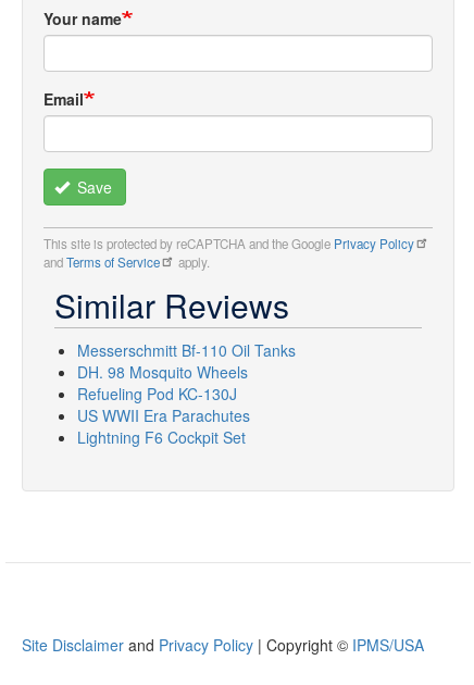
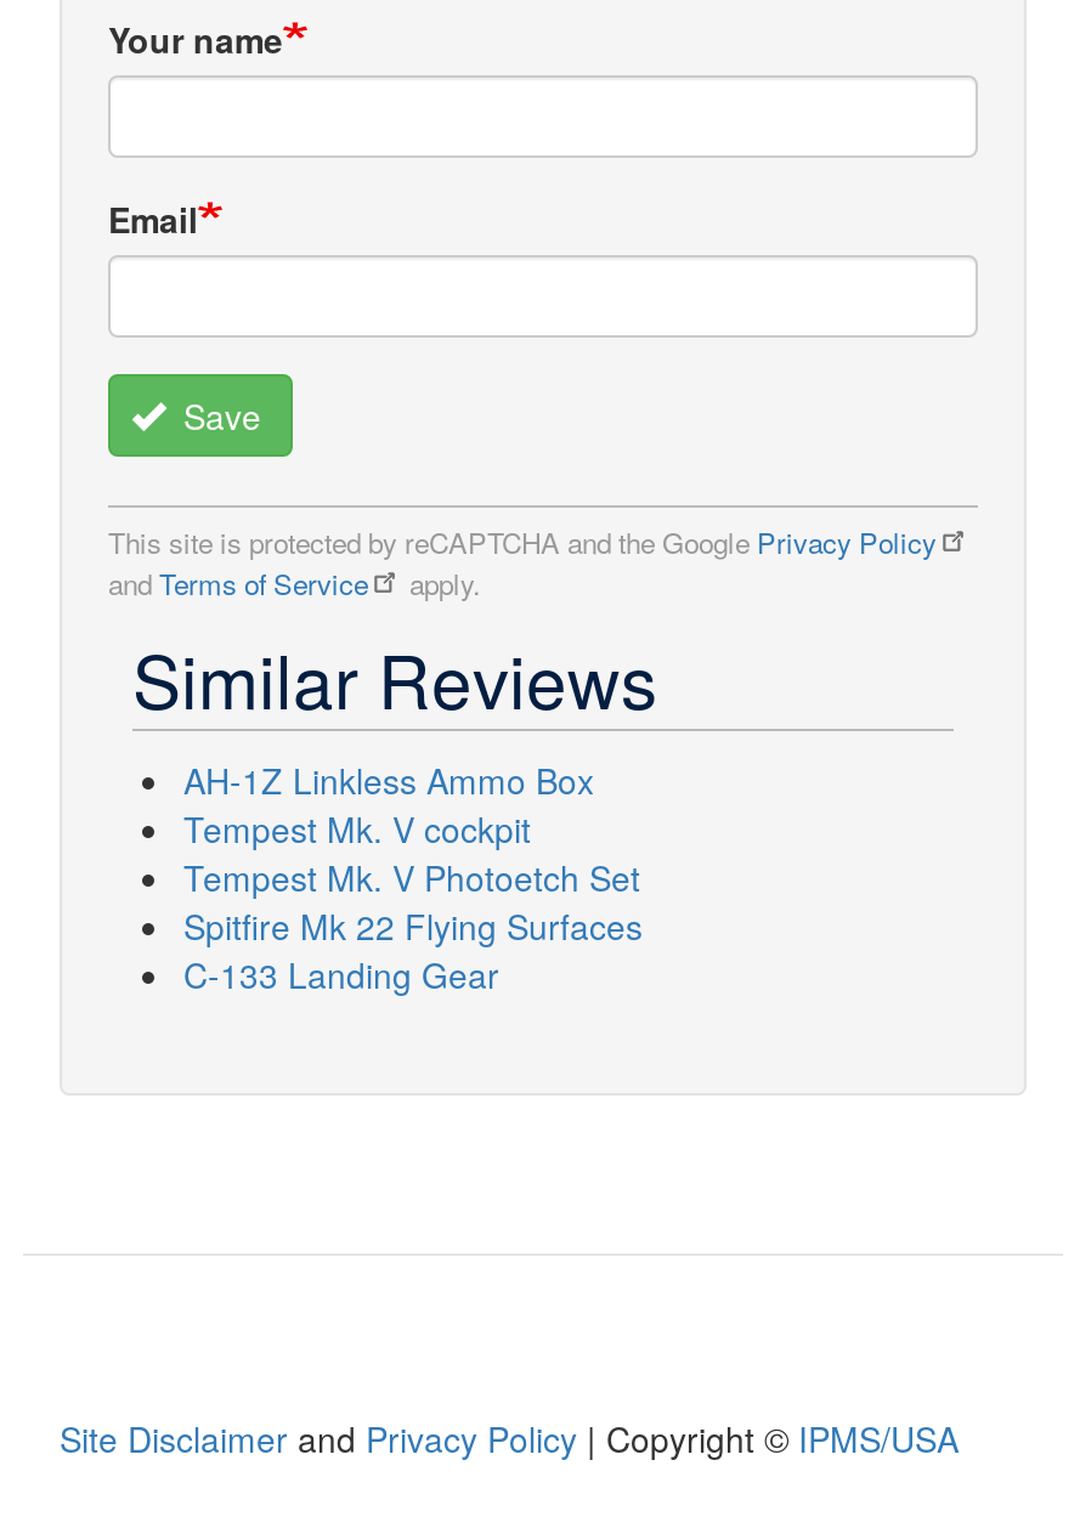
[77,339,296,448] Messerschmitt Bf-110 Oil Tanks | DH. 98 Mosquito Wheels | Refueling Pod KC-130J | US WWII Era Parachutes | Lightning F6 Cockpit Set -> [183,755,643,998] AH-1Z Linkless Ammo Box | Tempest Mk. V cockpit | Tempest Mk. V Photoetch Set | Spitfire Mk 22 Flying Surfaces | C-133 Landing Gear

